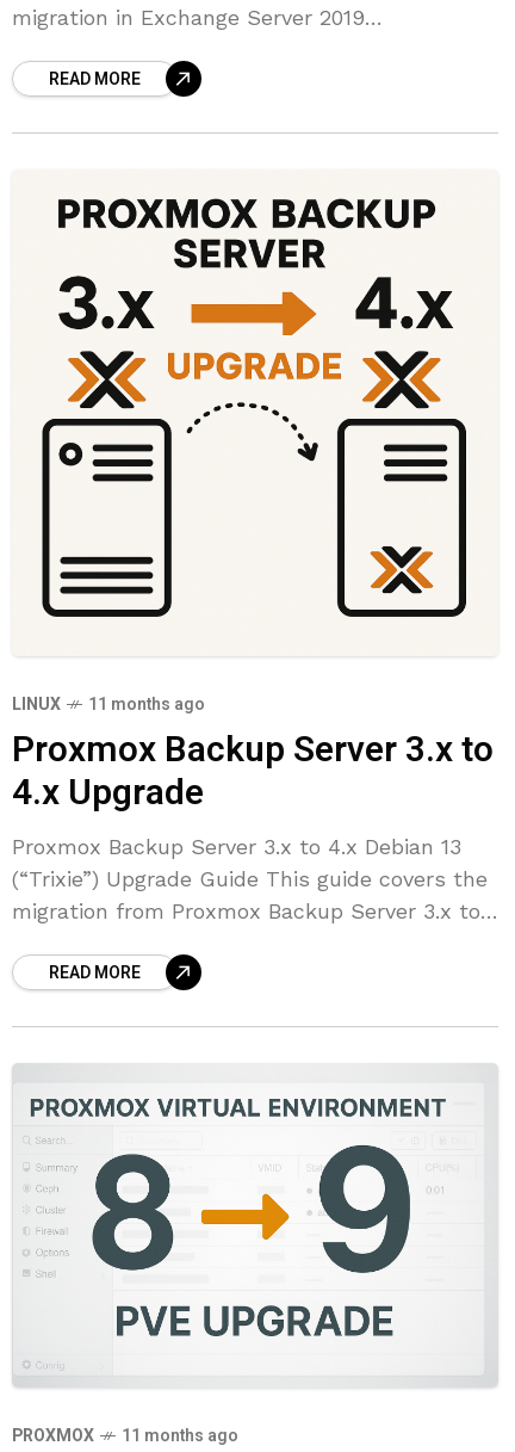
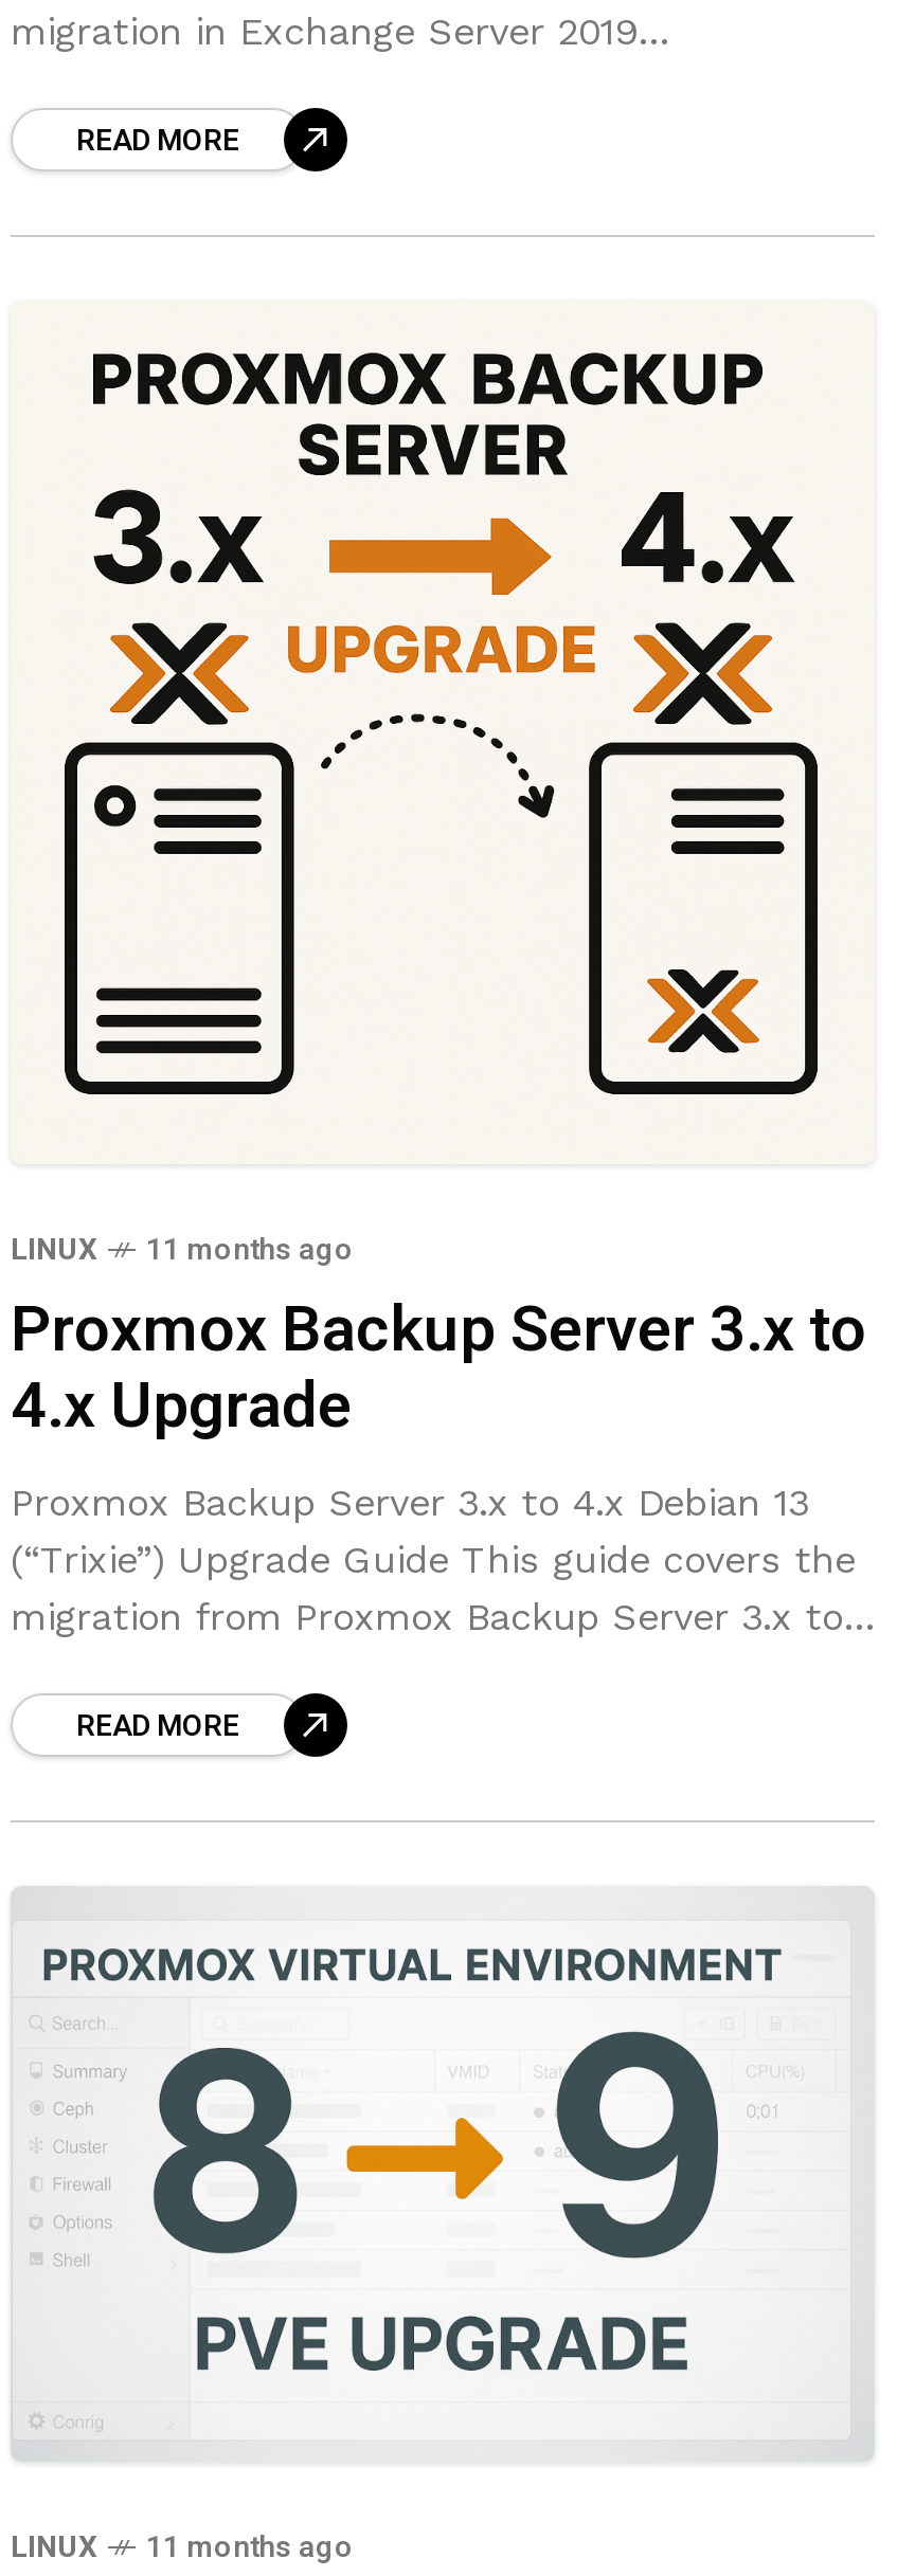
[12,1424,94,1449] PROXMOX -> [11,2526,97,2570] LINUX

